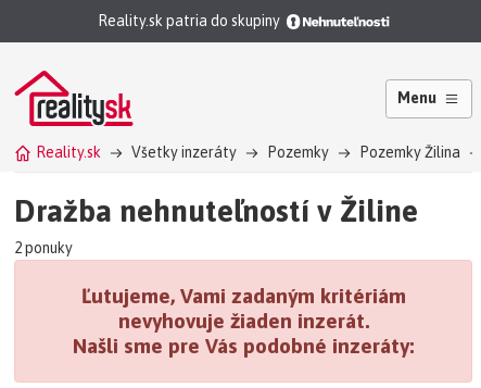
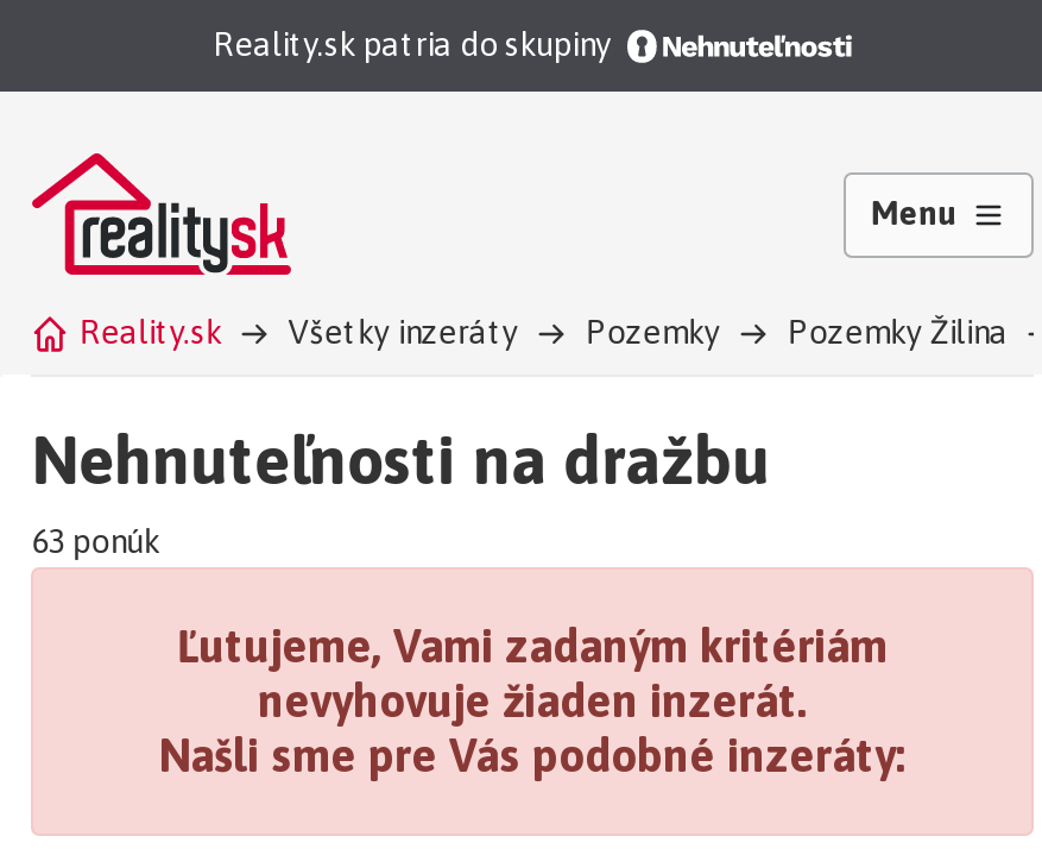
[14,193,418,256] Dražba nehnuteľností v Žiline | 2 ponuky -> [31,422,770,560] Nehnuteľnosti na dražbu | 63 ponúk

